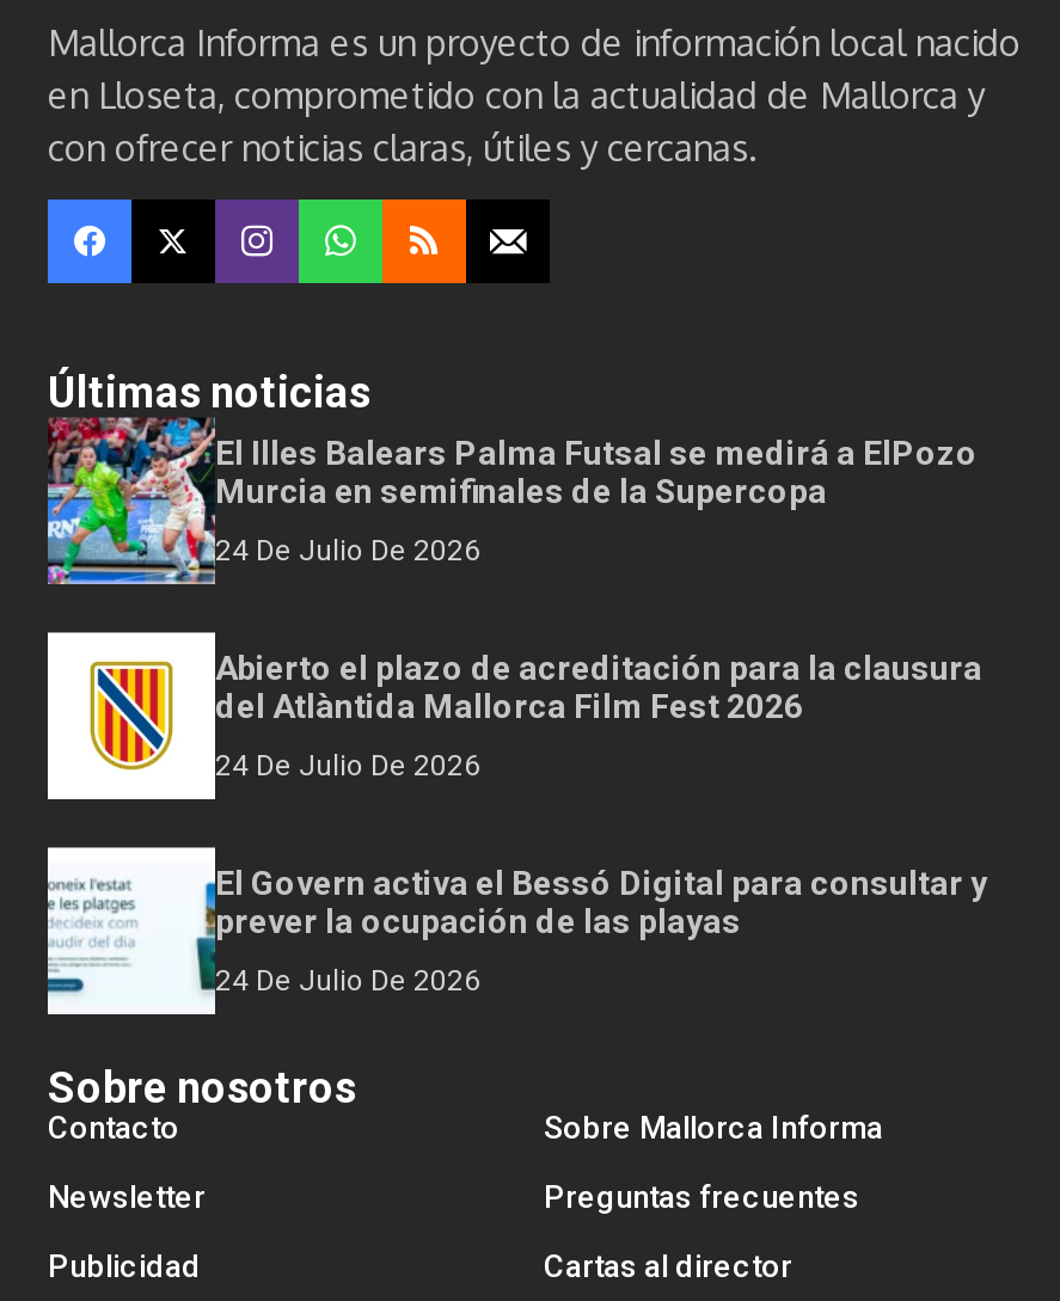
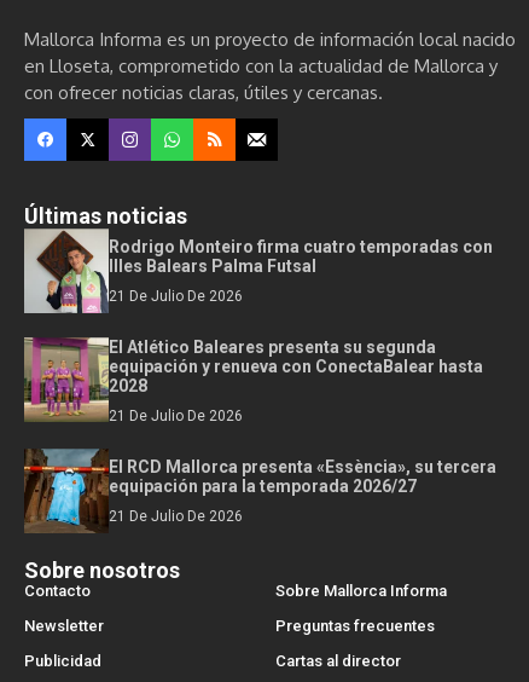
[45,424,978,587] [image] | El Illes Balears Palma Futsal se medirá a ElPozo | Murcia en semifinales de la Supercopa -> [23,232,493,313] [image] | Rodrigo Monteiro firma cuatro temporadas con | Illes Balears Palma Futsal
[215,534,480,568] 24 De Julio De 2026 -> [109,288,243,305] 21 De Julio De 2026
[45,630,982,802] [image] | Abierto el plazo de acreditación para la clausura | del Atlàntida Mallorca Film Fest 2026 -> [23,337,483,422] [image] | El Atlético Baleares presenta su segunda | equipación y renueva con ConectaBalear hasta | 2028
[215,750,480,783] 24 De Julio De 2026 -> [109,408,243,425] 21 De Julio De 2026
[45,845,987,1017] [image] | El Govern activa el Bessó Digital para consultar y | prever la ocupación de las playas -> [23,449,496,533] [image] | El RCD Mallorca presenta «Essència», su tercera | equipación para la temporada 2026/27
[215,965,480,998] 24 De Julio De 2026 -> [109,508,243,525] 21 De Julio De 2026

